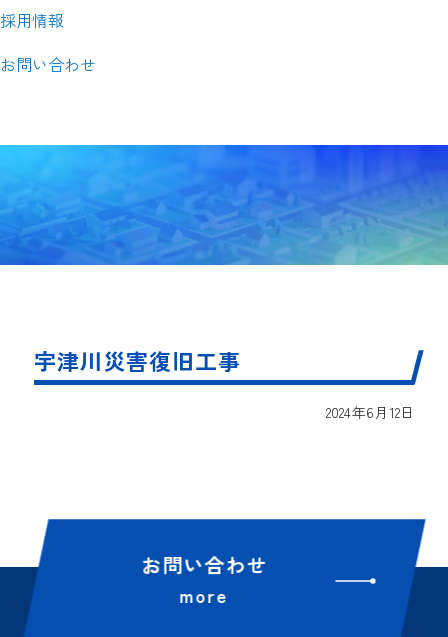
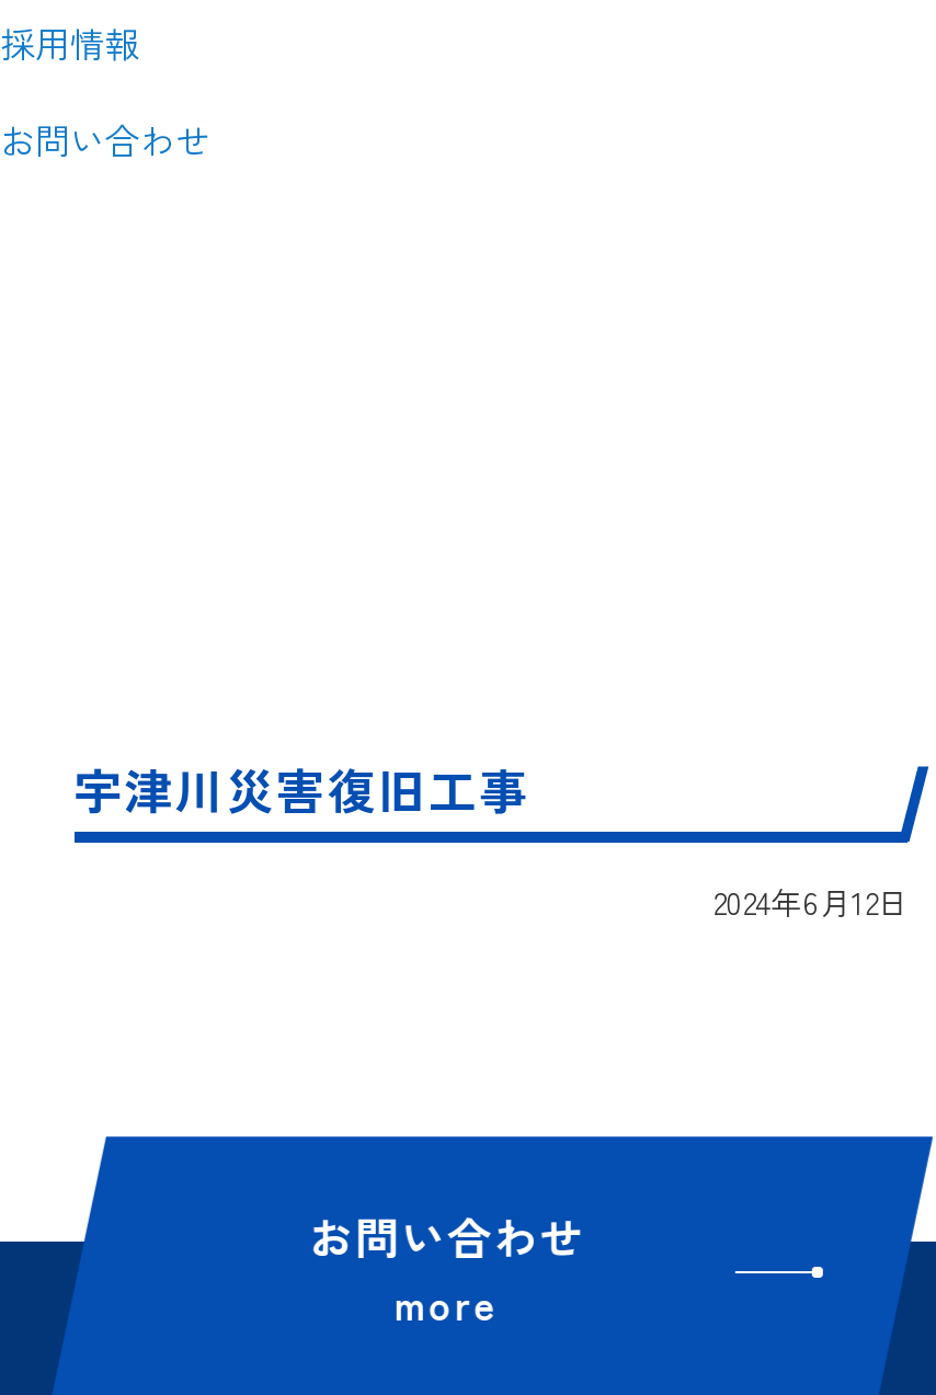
[3,144,445,266] [image] -> none

